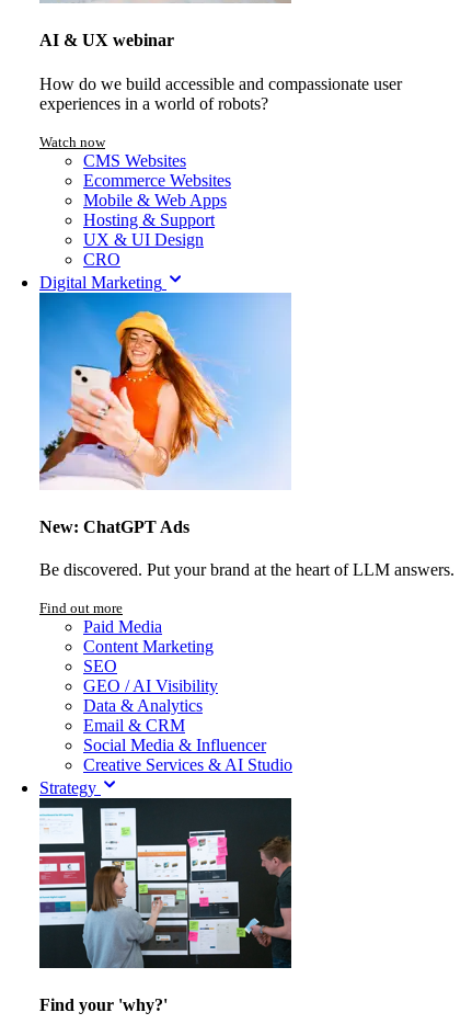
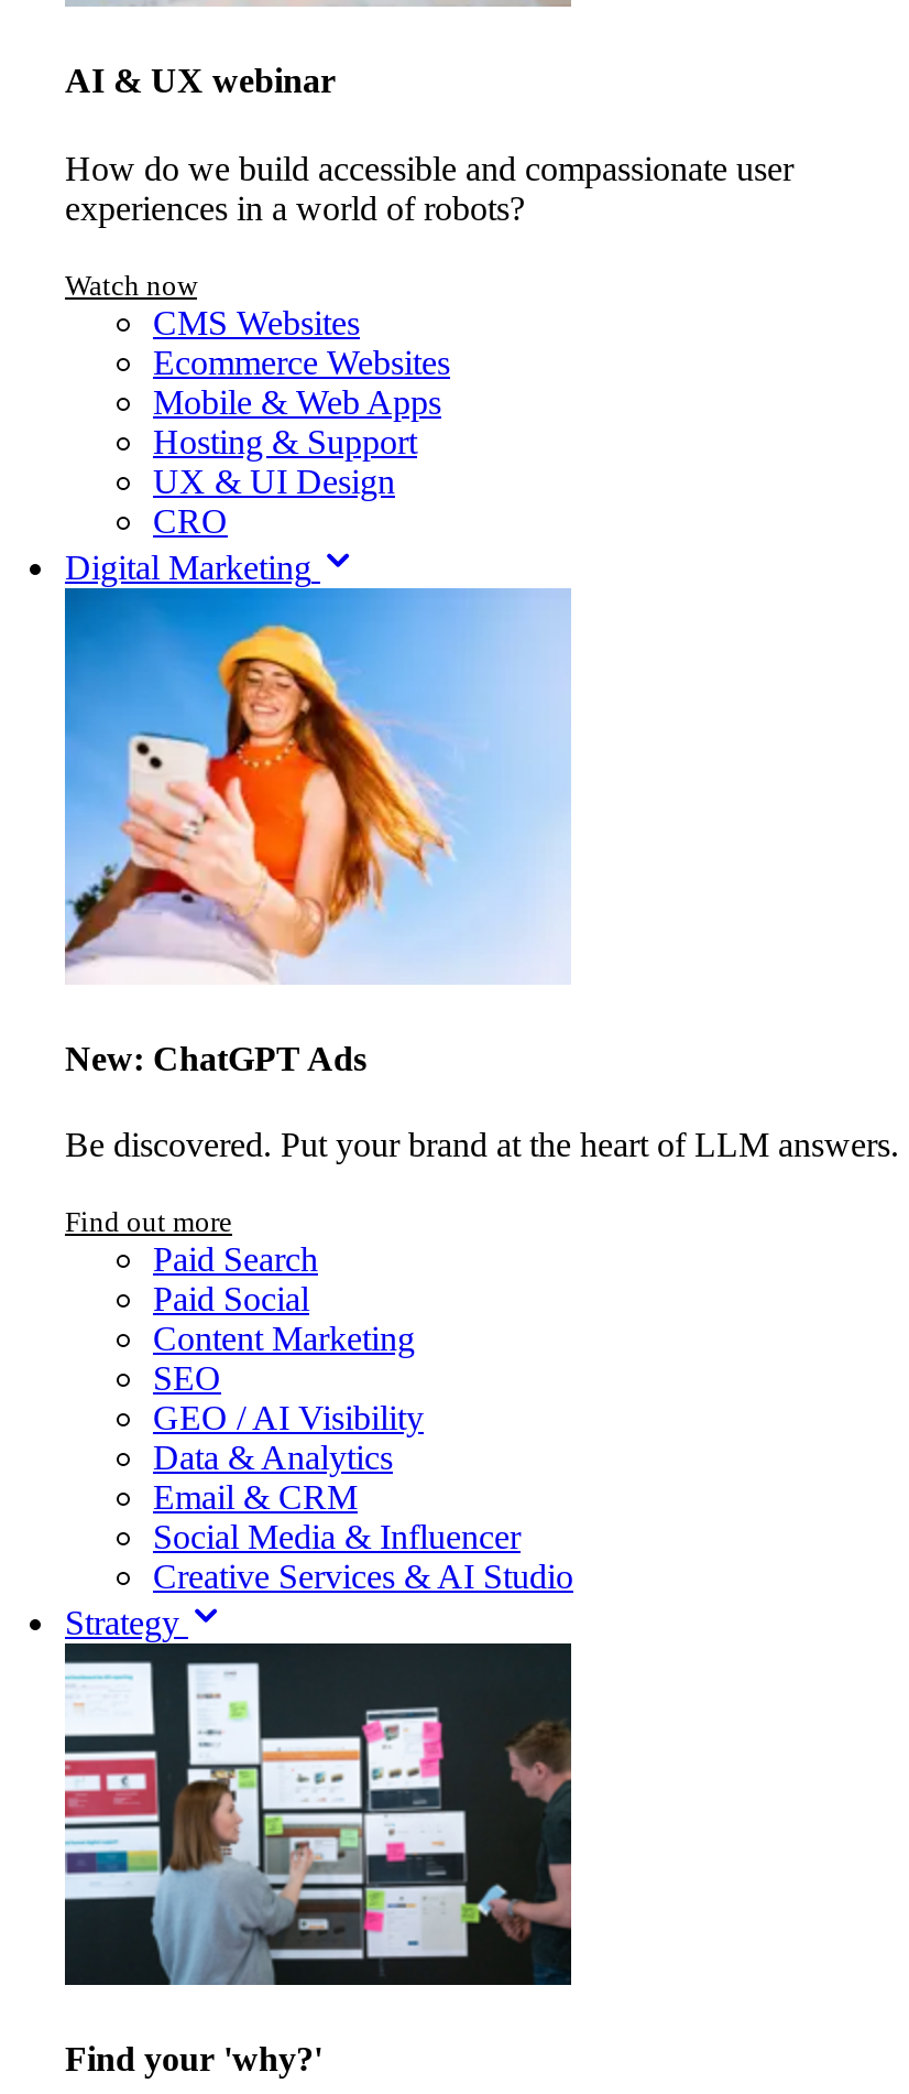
[83,617,162,636] Paid Media -> [153,1241,318,1318] Paid Search | Paid Social

